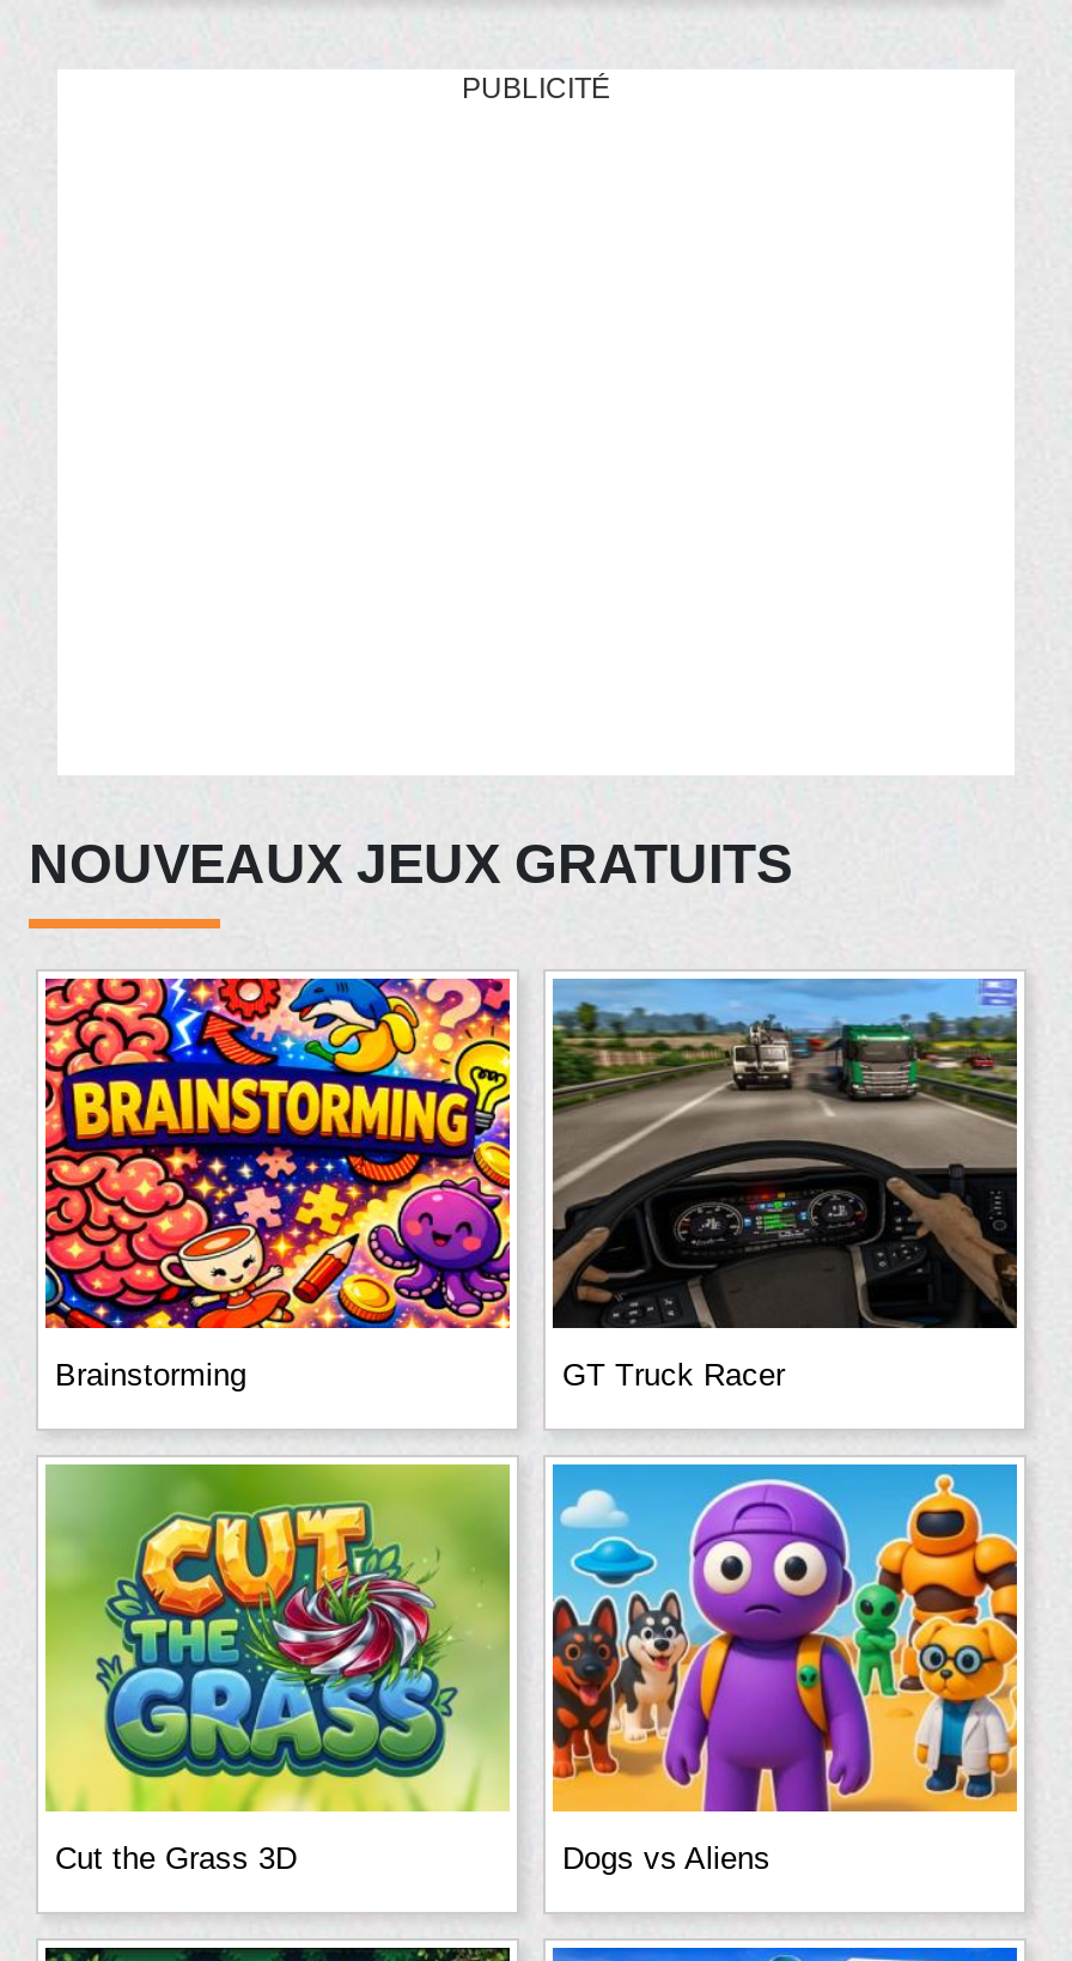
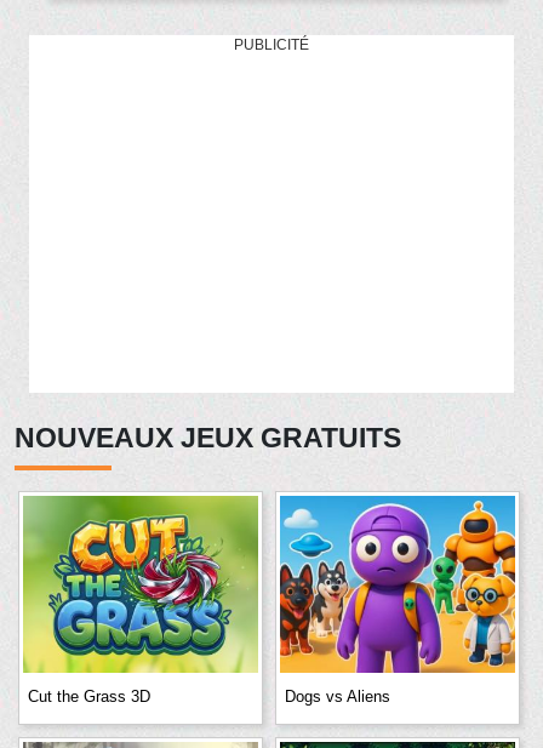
[43,976,785,1392] [image] | Brainstorming | GT Truck Racer -> none
[550,979,1019,1330] [image] -> none

